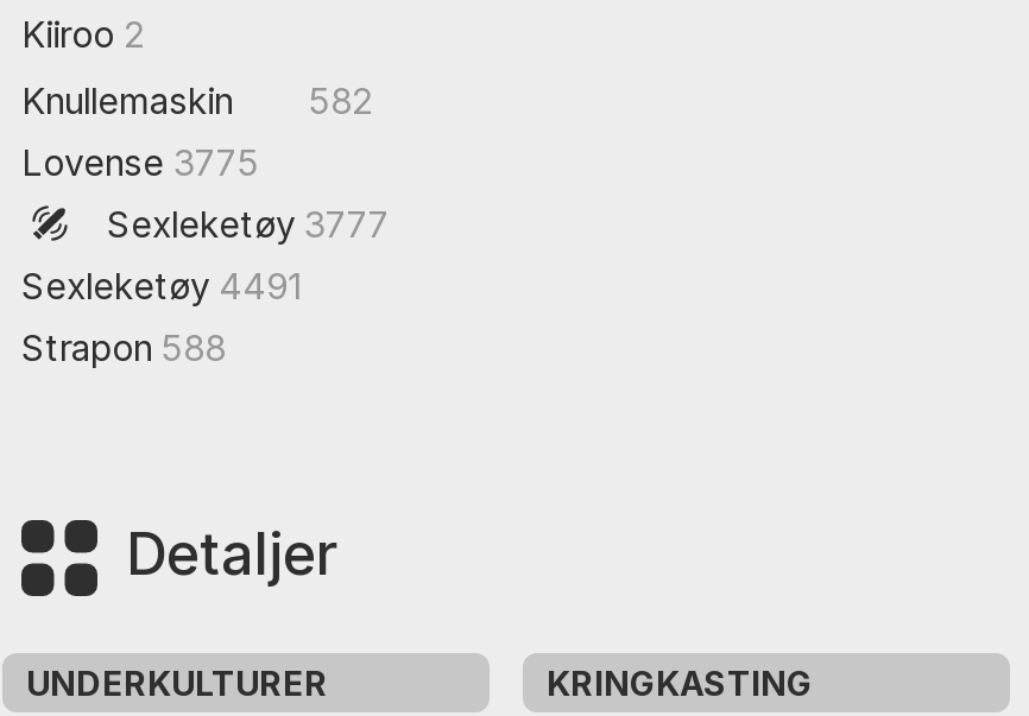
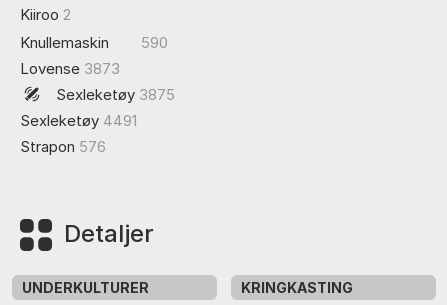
[21,78,371,123] Knullemaskin 582 -> [20,33,168,52] Knullemaskin 590
[21,140,259,185] Lovense 3775 -> [20,59,120,78] Lovense 3873
[107,202,390,247] Sexleketøy 3777 -> [56,85,175,104] Sexleketøy 3875
[21,325,226,370] Strapon 588 -> [20,137,106,156] Strapon 576

